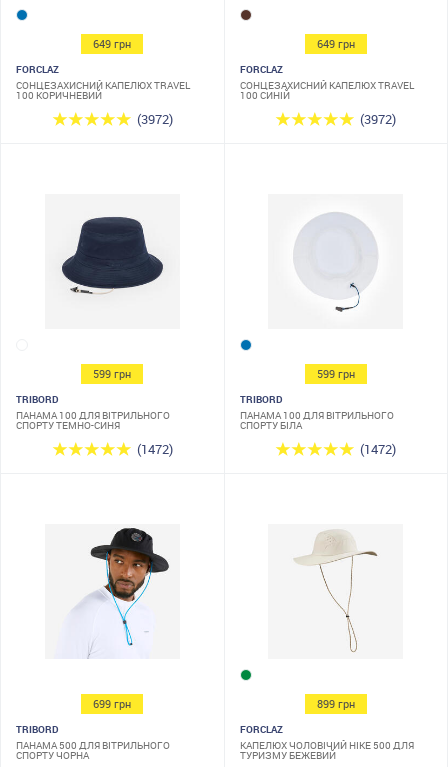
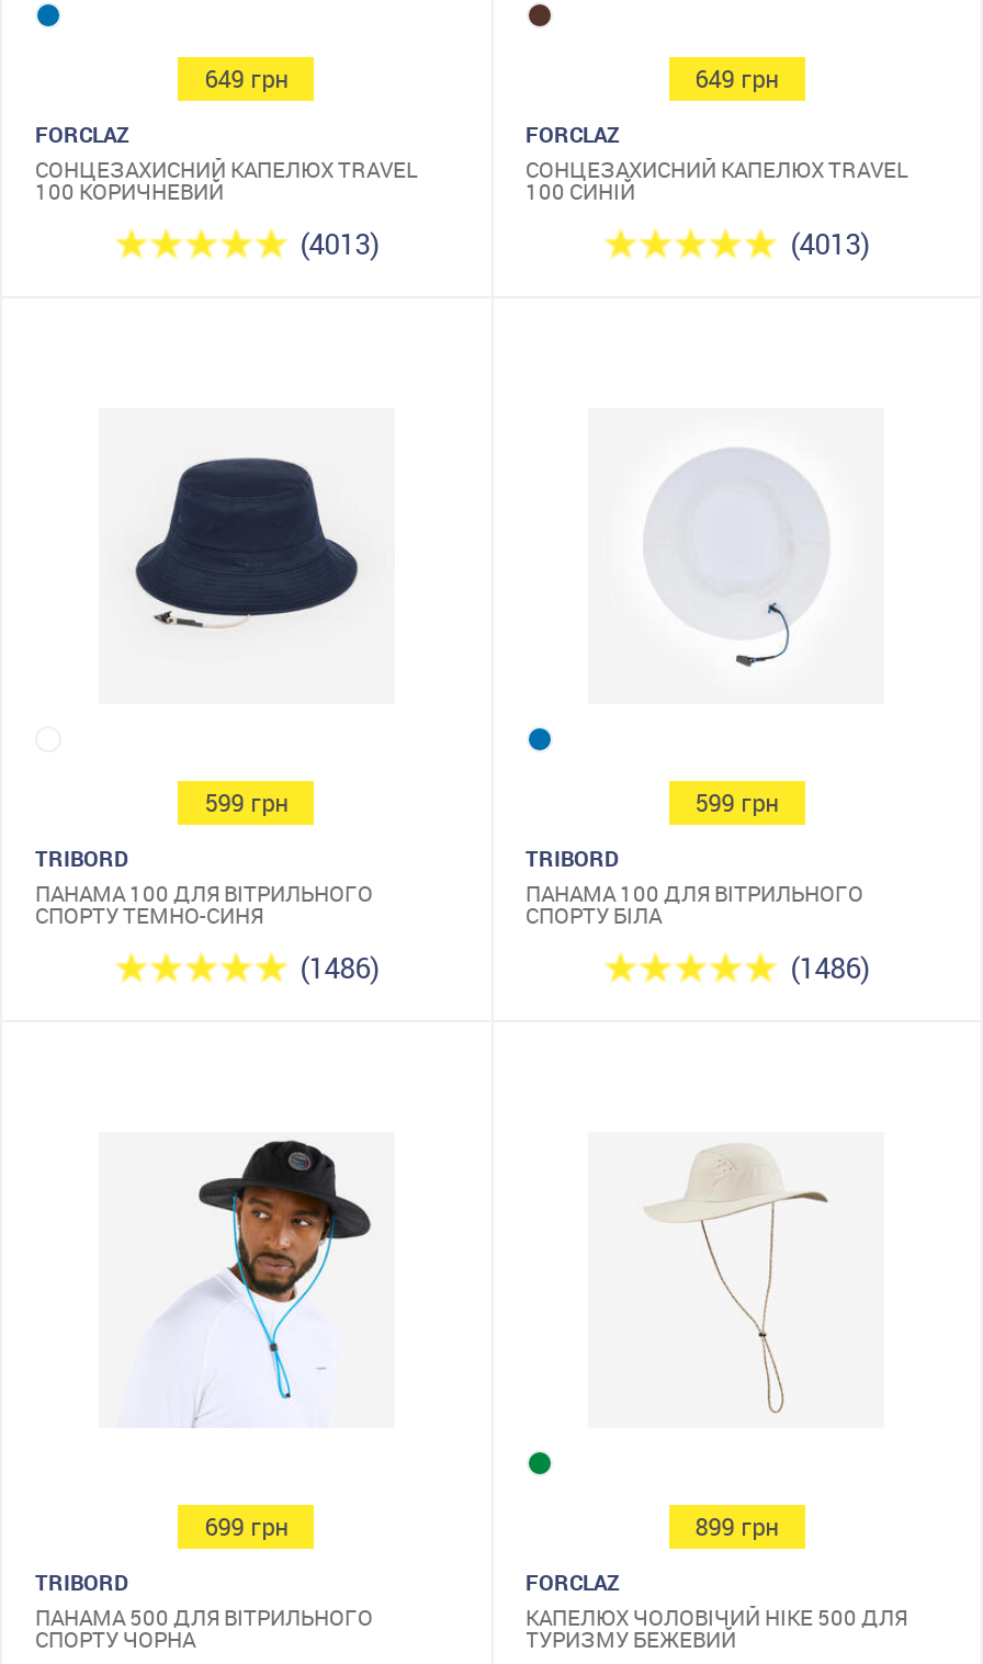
[137,110,173,128] (3972) -> [300,224,379,263] (4013)
[360,110,396,128] (3972) -> [790,224,869,263] (4013)
[137,440,173,458] (1472) -> [300,948,379,987] (1486)
[360,440,396,458] (1472) -> [790,948,869,987] (1486)

